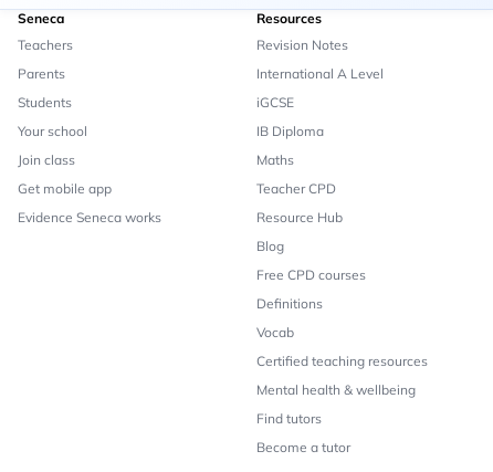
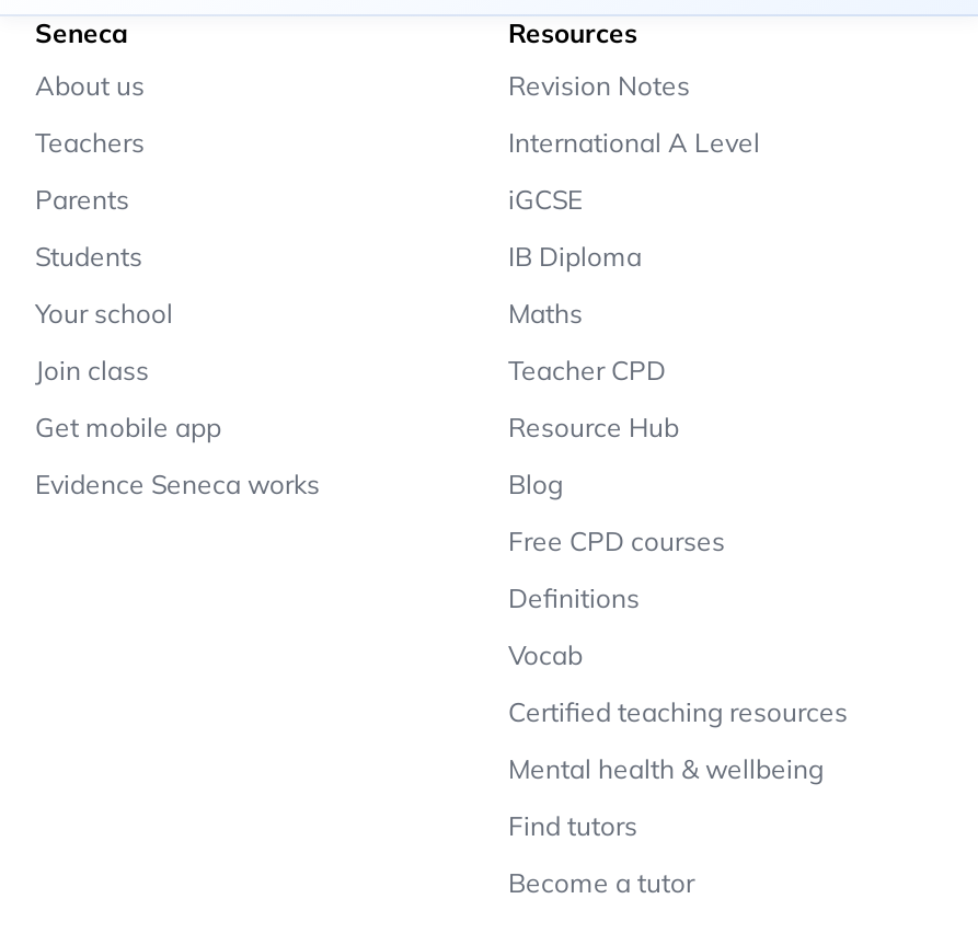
moved [18,36,161,225] -> [35,126,320,500]: Teachers | Parents | Students | Your school | Join class | Get mobile app | Evidence Seneca works
none -> [35,69,145,102] About us

